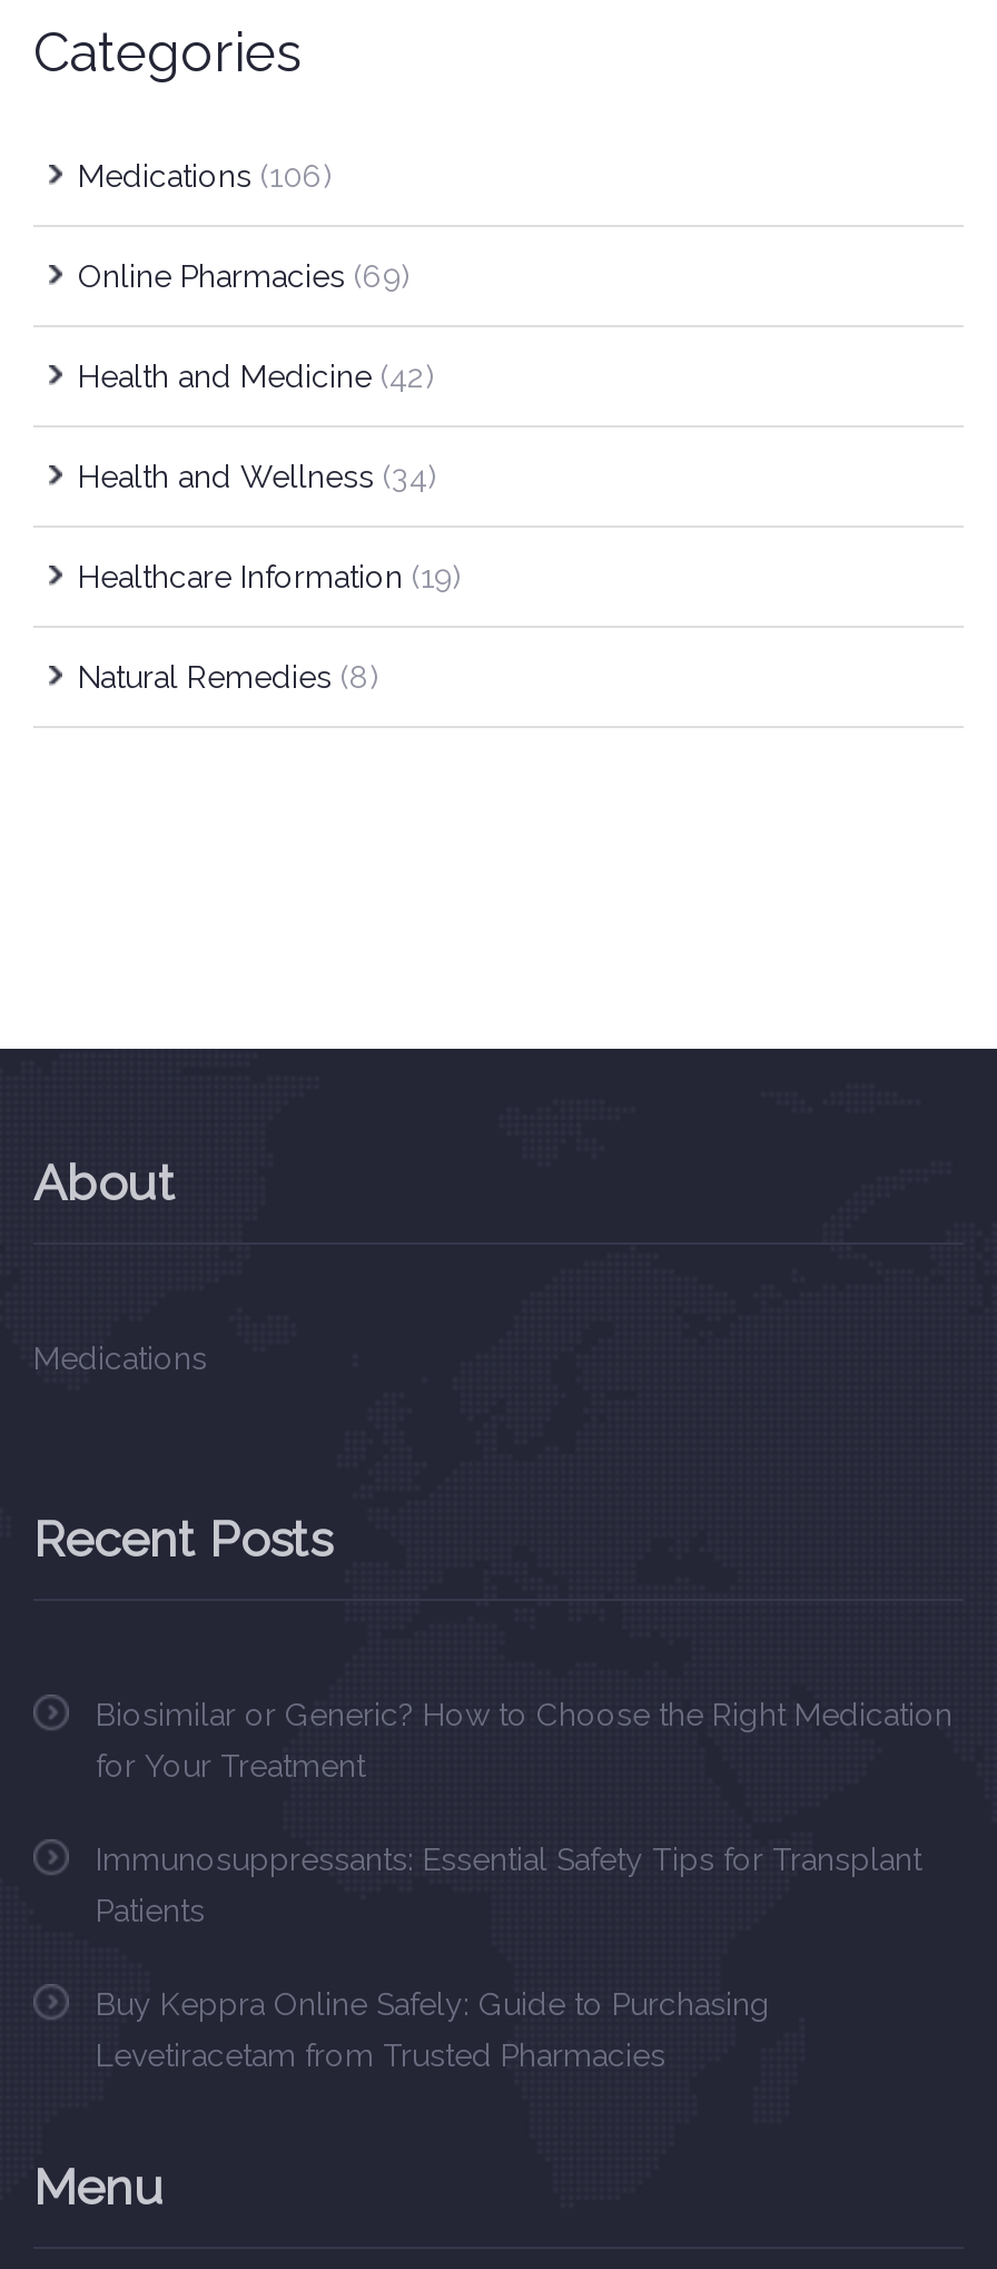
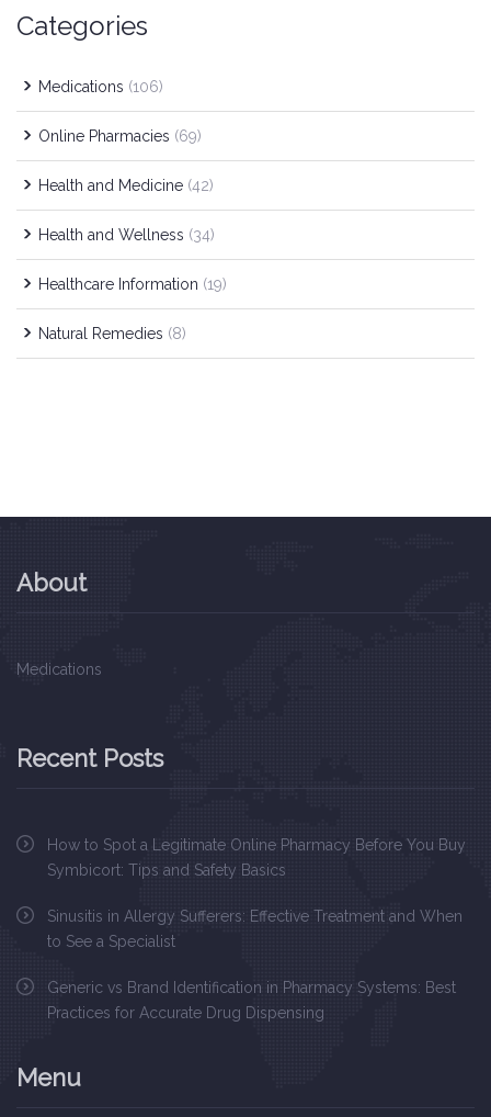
[96,1697,952,1784] Biosimilar or Generic? How to Choose the Right Medication | for Your Treatment -> [47,836,466,879] How to Spot a Legitimate Online Pharmacy Before You Buy | Symbicort: Tips and Safety Basics
[96,1842,921,1929] Immunosuppressants: Essential Safety Tips for Transplant | Patients -> [47,908,463,950] Sinusitis in Allergy Sufferers: Effective Treatment and When | to See a Specialist
[96,1986,770,2073] Buy Keppra Online Safely: Guide to Purchasing | Levetiracetam from Trusted Pharmacies -> [47,979,456,1022] Generic vs Brand Identification in Pharmacy Systems: Best | Practices for Accurate Drug Dispensing

